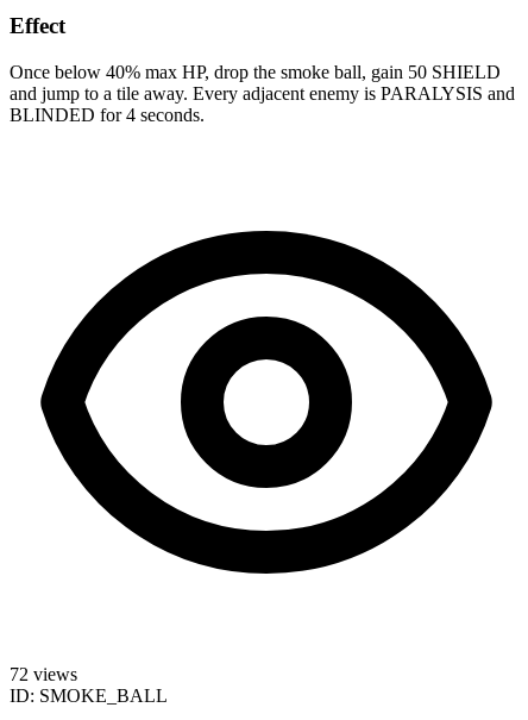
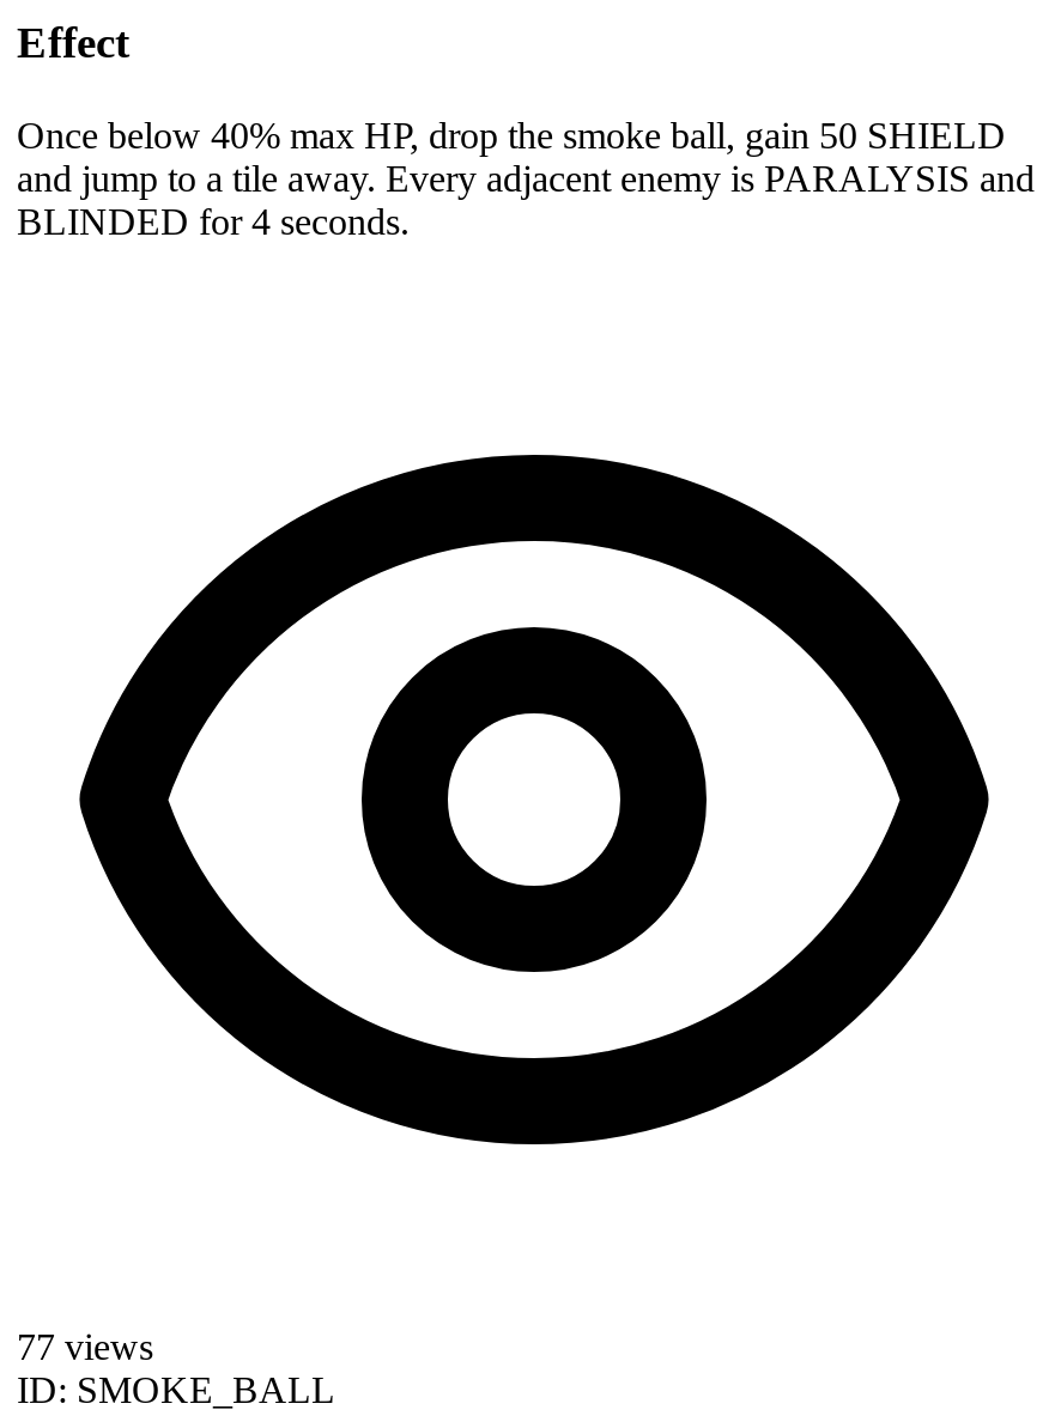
[10,664,77,684] 72 views -> [17,1325,153,1366] 77 views

